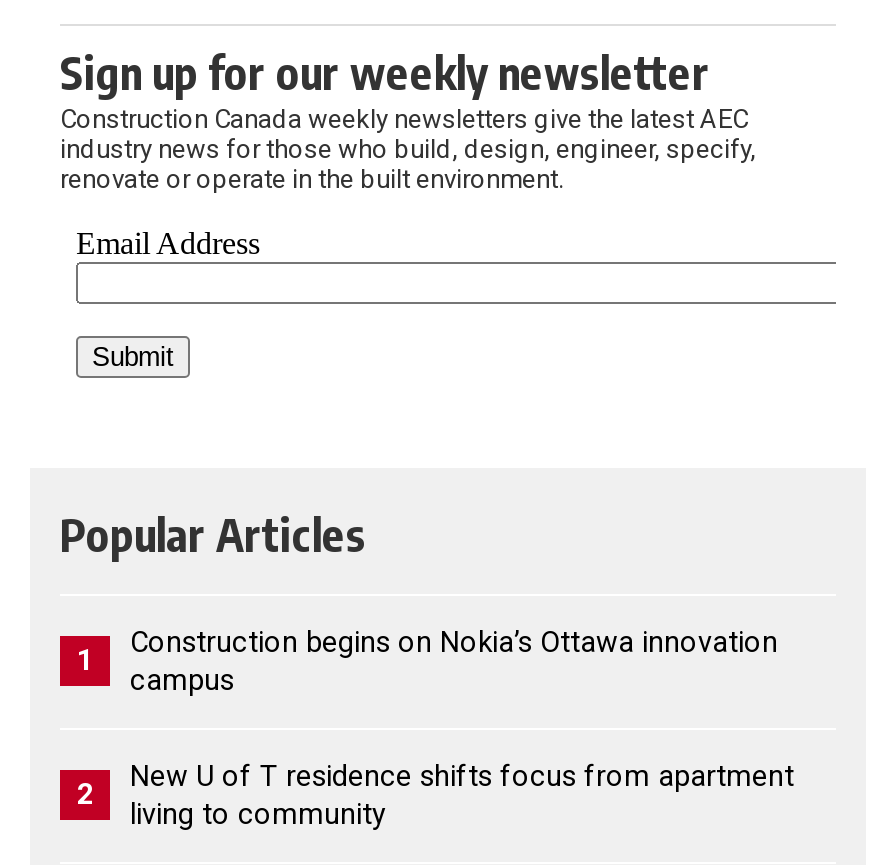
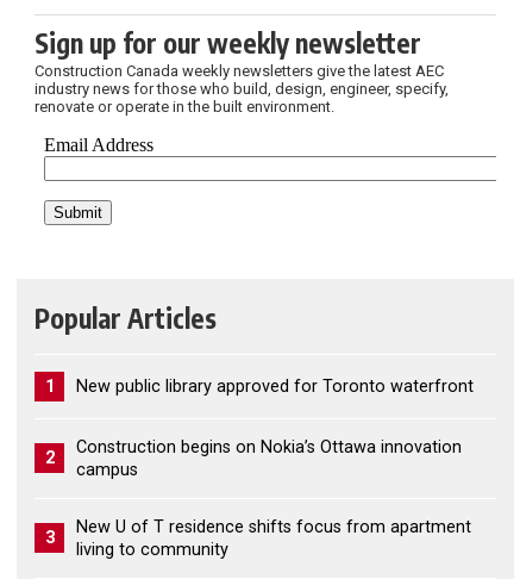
none -> [45,448,54,468] 2
none -> [76,376,474,396] New public library approved for Toronto waterfront
[77,779,93,813] 2 -> [45,528,54,548] 3

